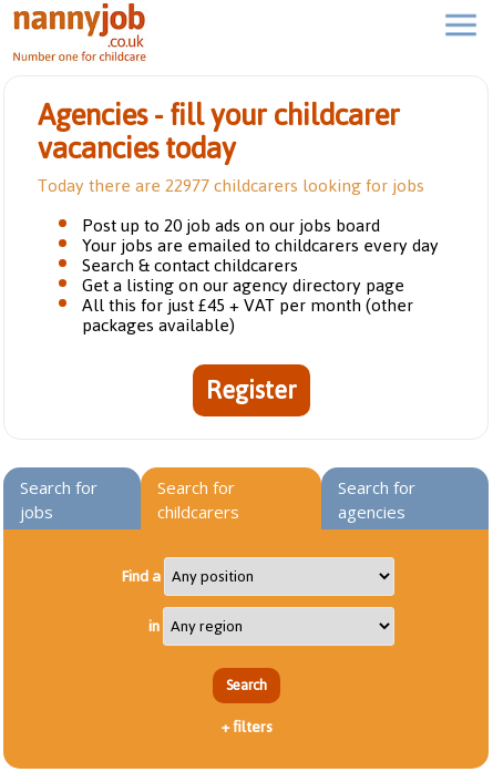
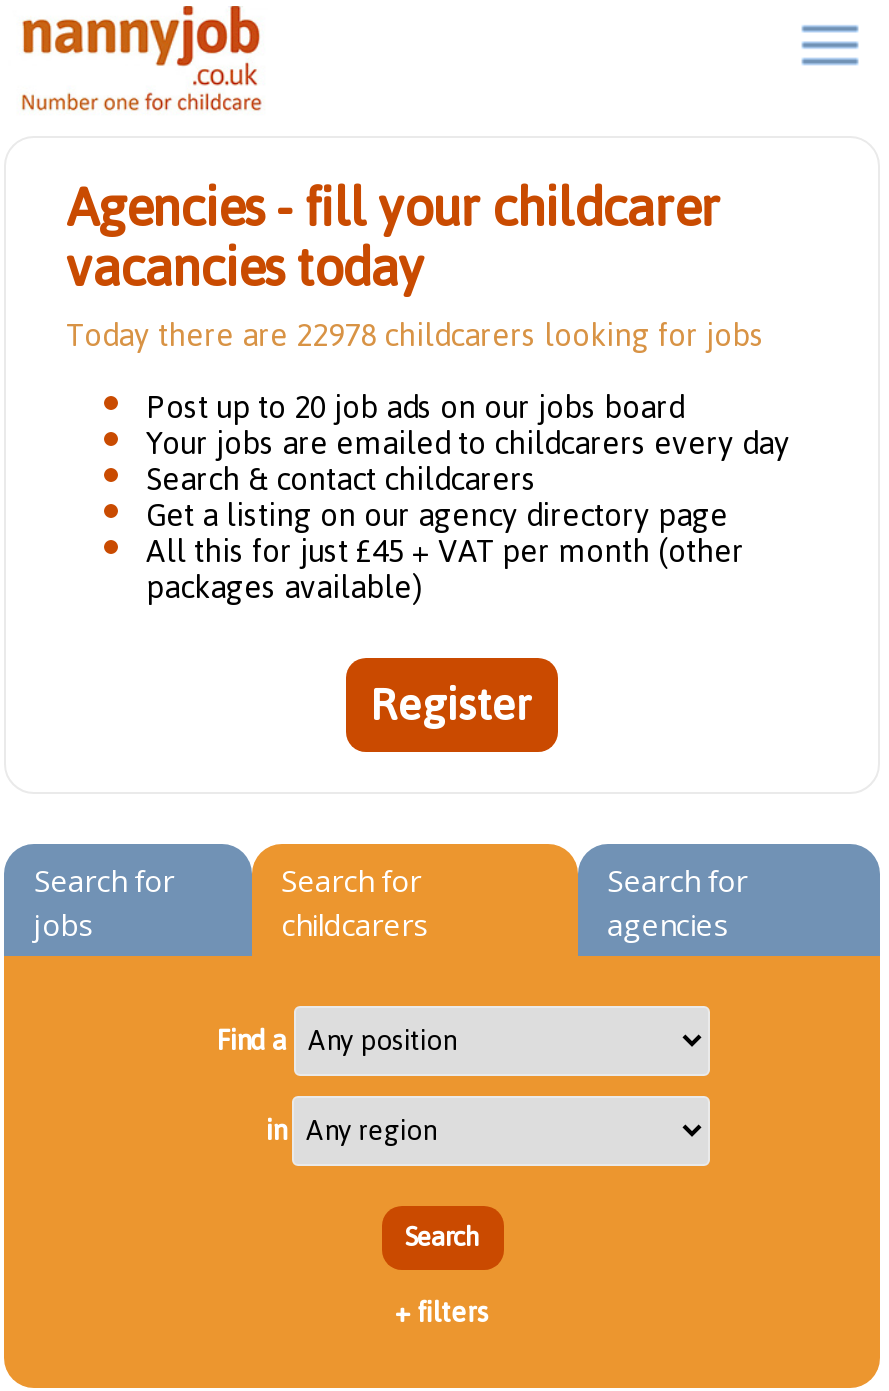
[38,168,424,203] Today there are 22977 childcarers looking for jobs -> [66,304,764,366] Today there are 22978 childcarers looking for jobs

